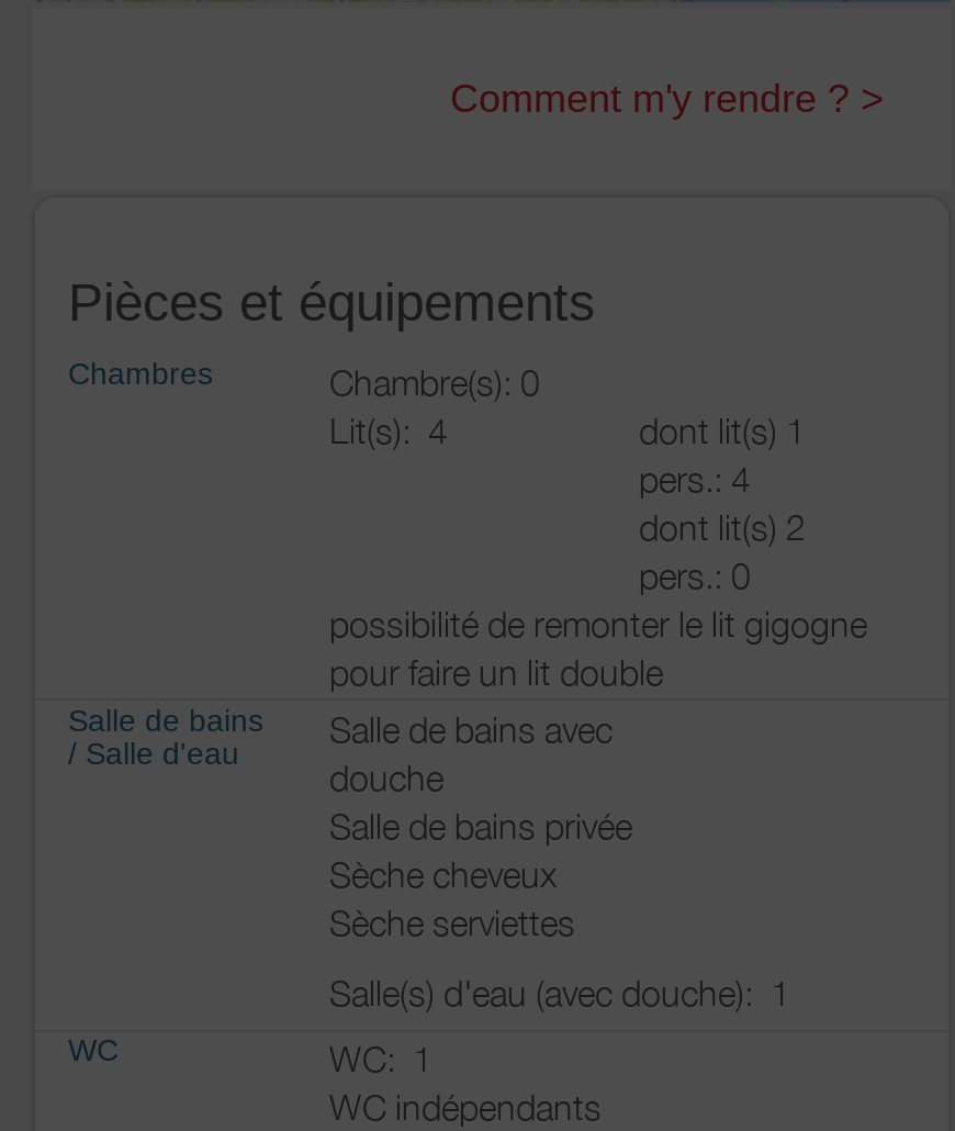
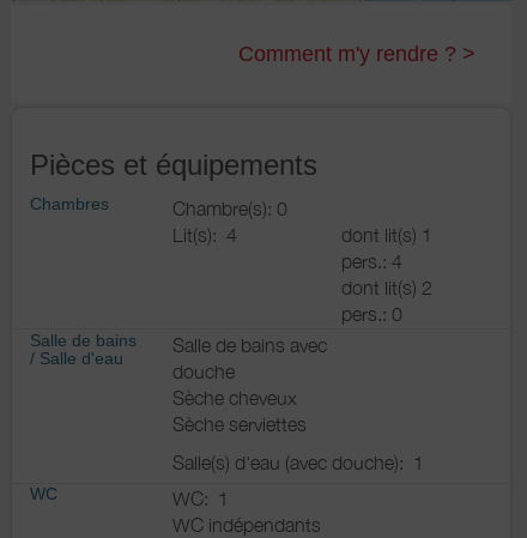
[329,603,867,691] possibilité de remonter le lit gigogne | pour faire un lit double -> none
[329,806,632,845] Salle de bains privée -> none

